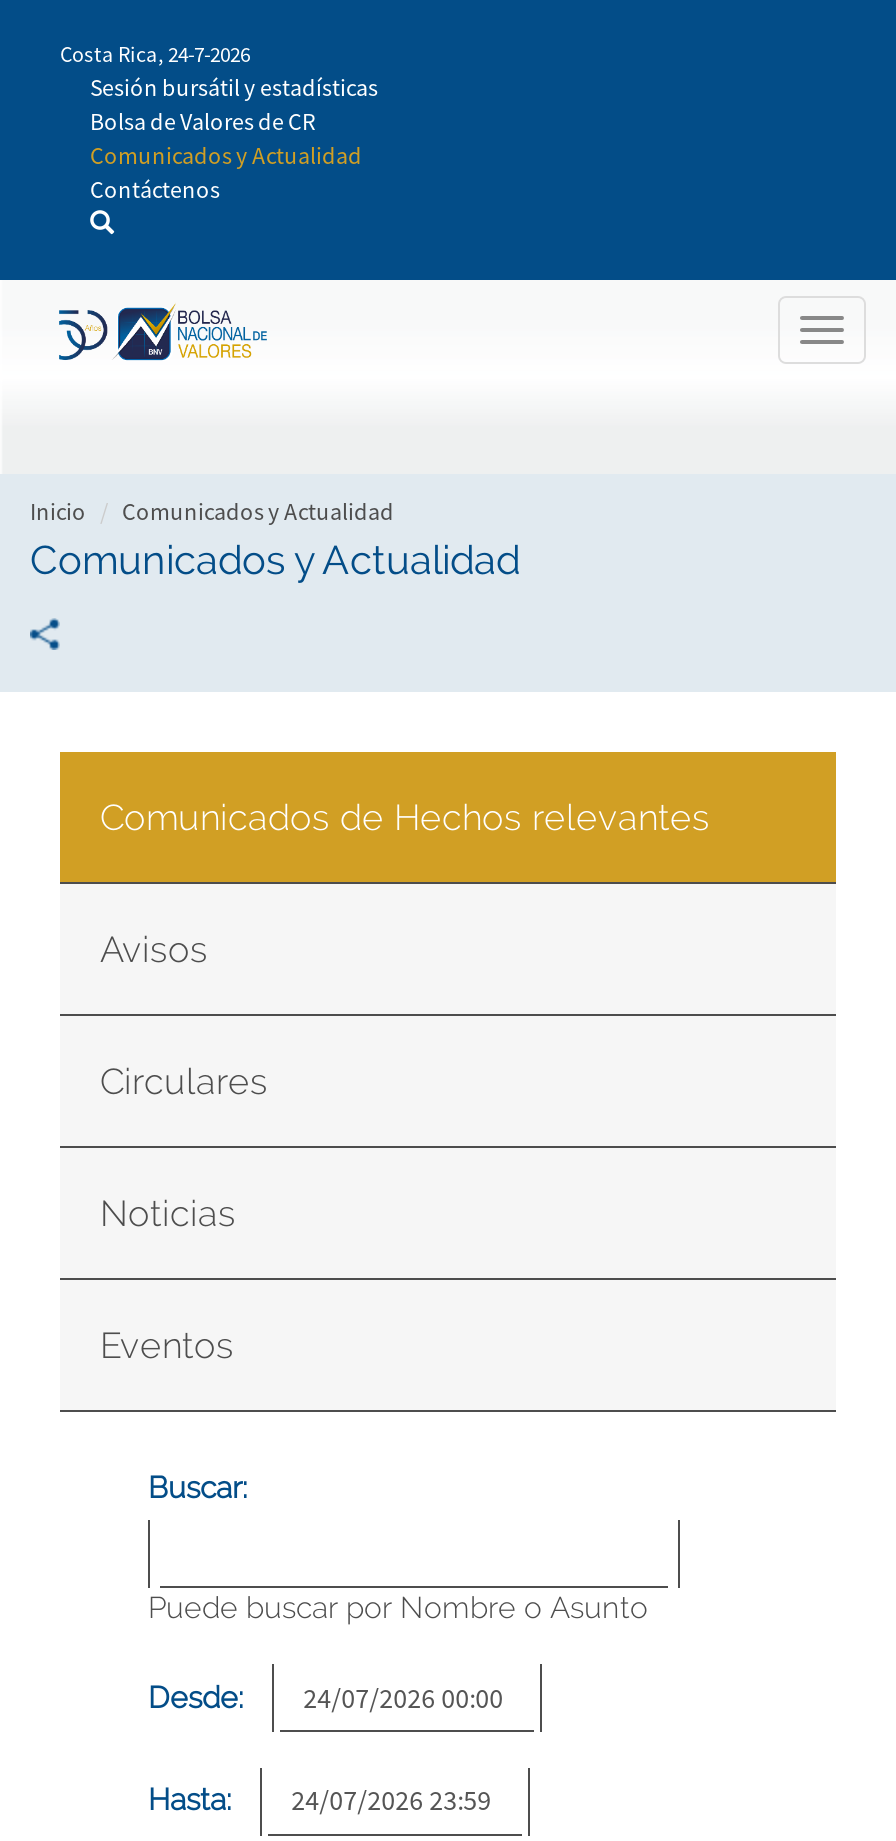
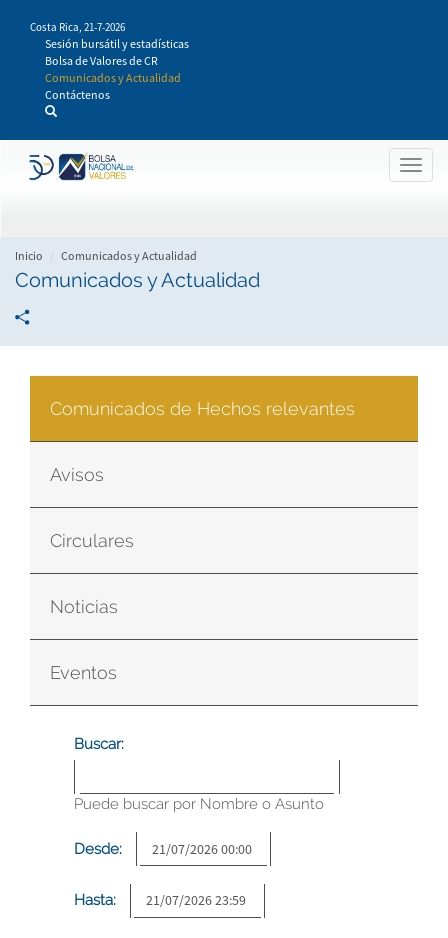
[60,40,250,68] Costa Rica, 24-7-2026 -> [30,20,125,34] Costa Rica, 21-7-2026

